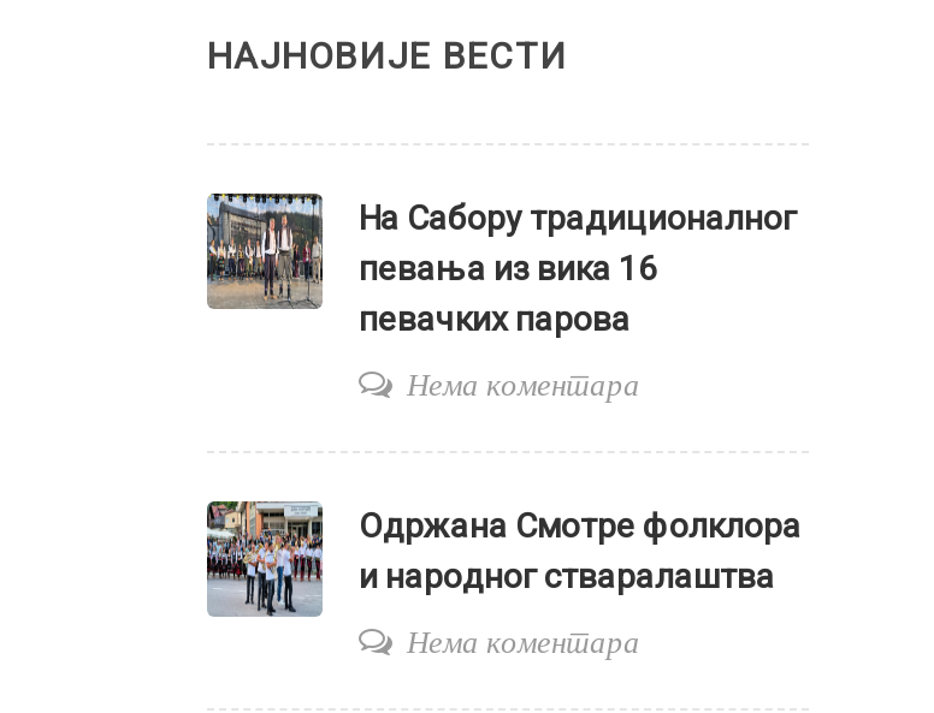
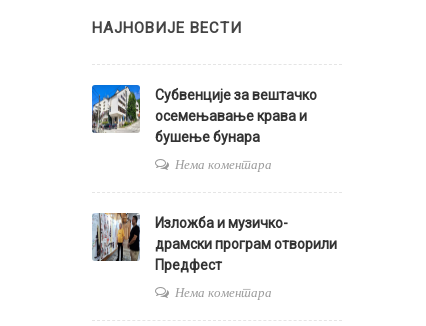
[205,191,797,337] [image] | На Сабору традиционалног | певања из вика 16 | певачких парова -> [91,84,317,145] [image] | Субвенције за вештачко | осемењавање крава и | бушење бунара
[205,499,802,619] [image] | Одржана Смотре фолклора | и народног стваралаштва -> [92,212,337,273] [image] | Изложба и музичко- | драмски програм отворили | Предфест

